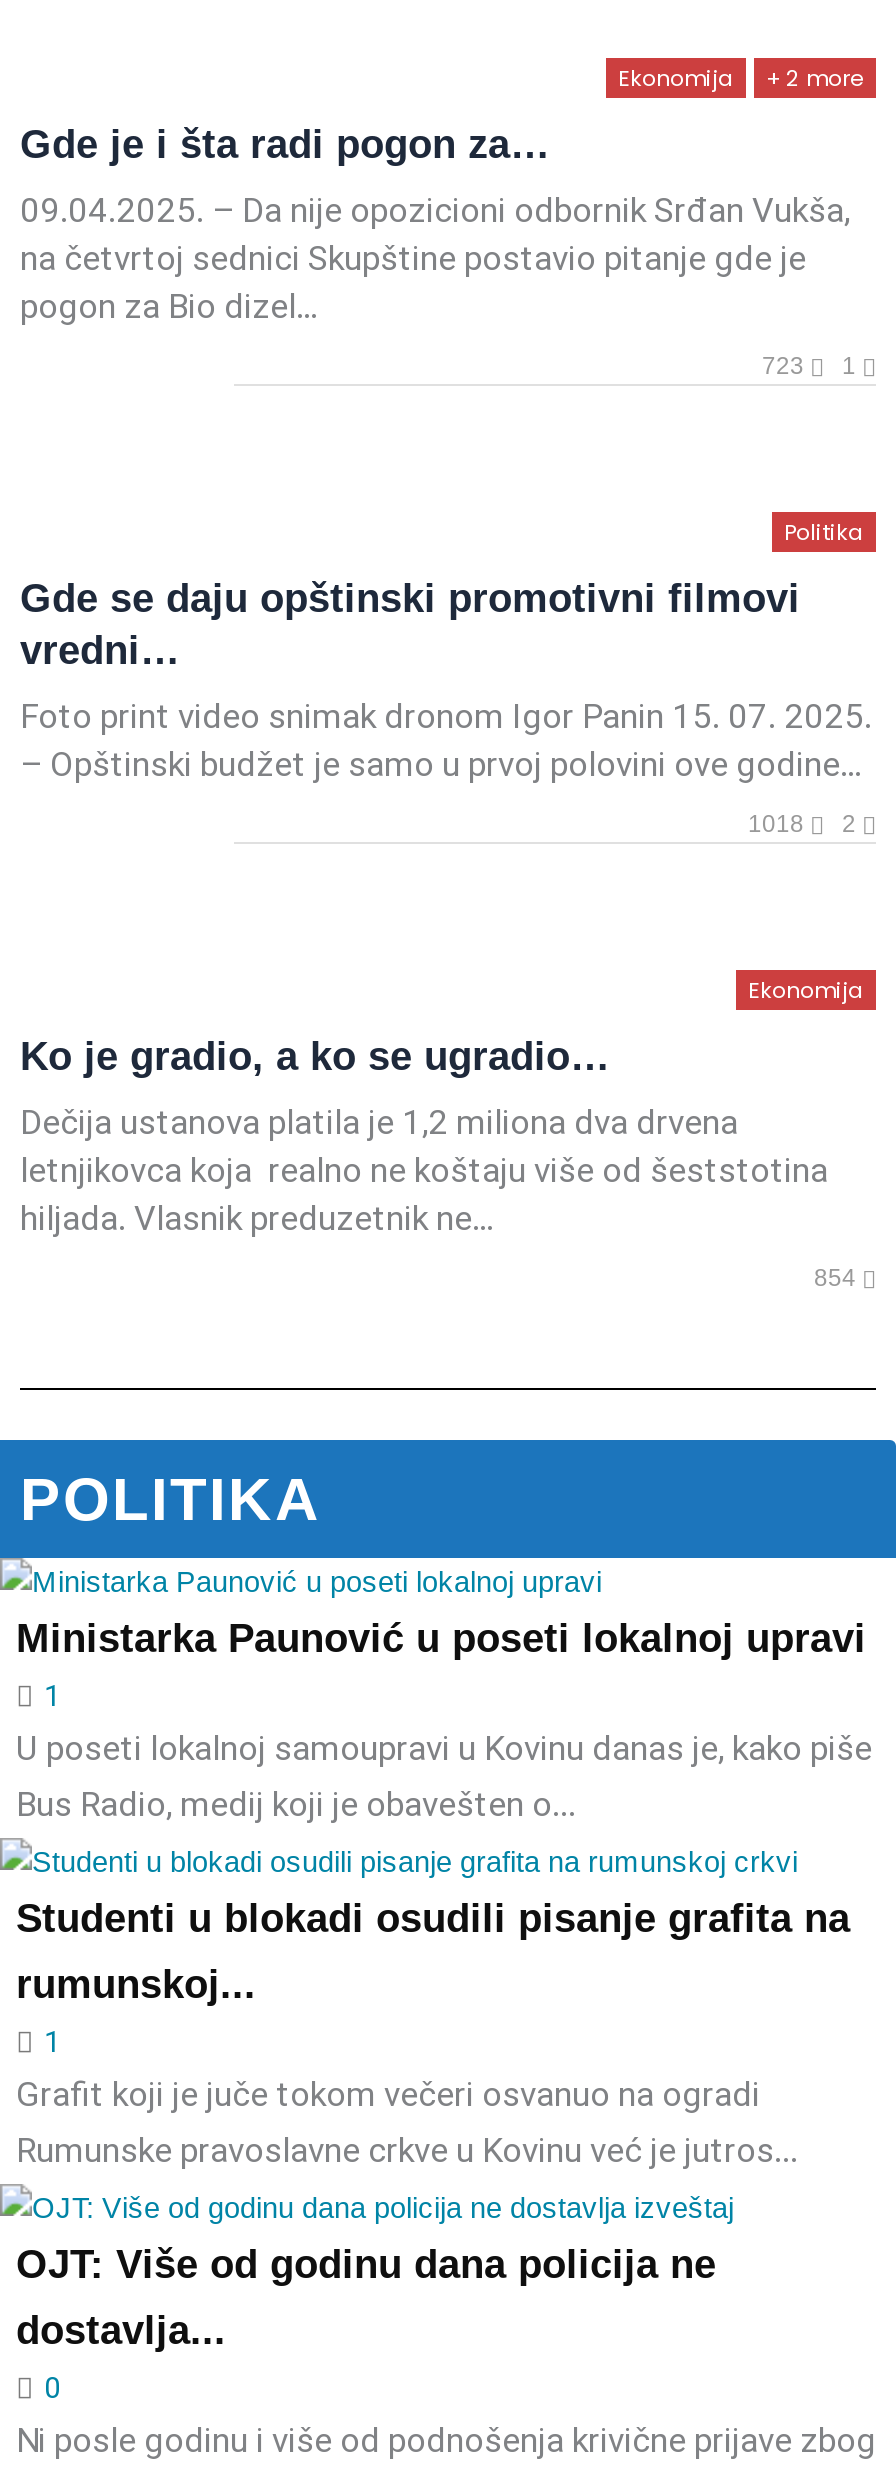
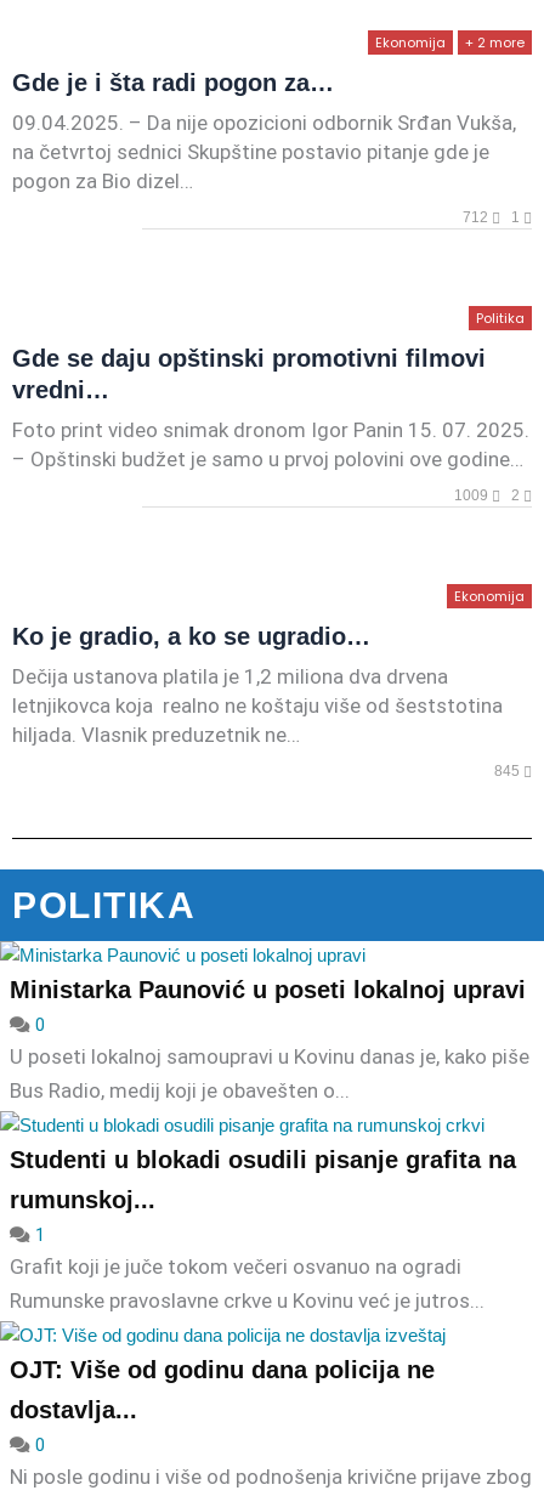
[762,352,856,380] 723 1 -> [463,209,520,226] 712 1
[748,810,856,838] 1018 2 -> [454,487,520,504] 1009 2
[814,1264,856,1292] 854 -> [494,763,520,780] 845
[44,1678,60,1714] 1 -> [35,1014,45,1036] 0

